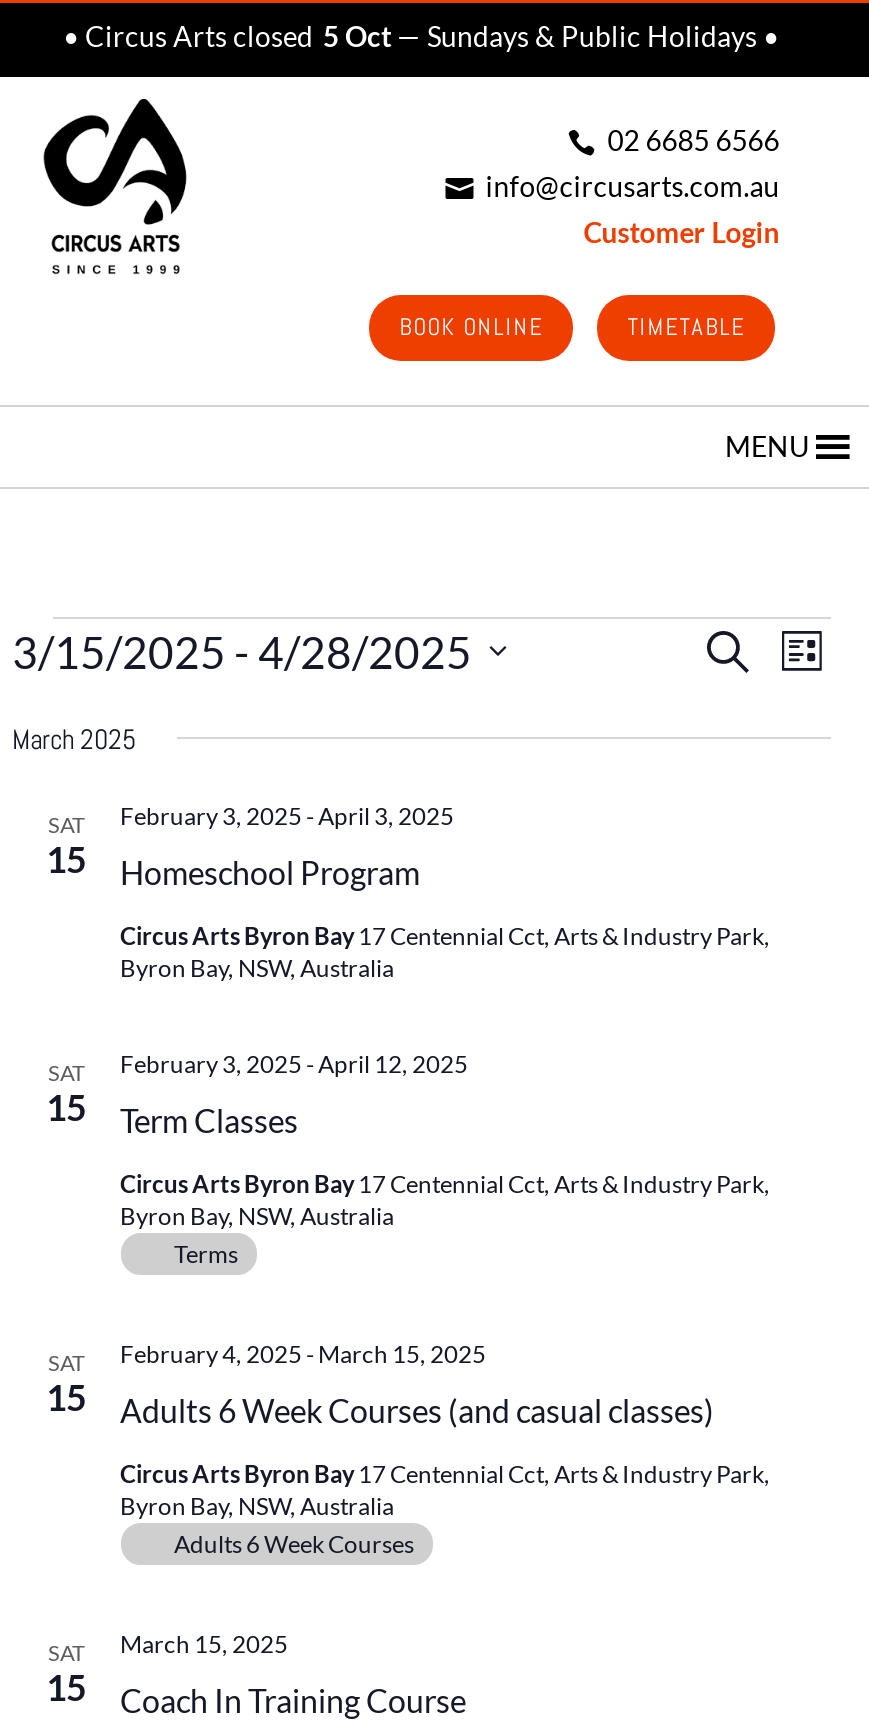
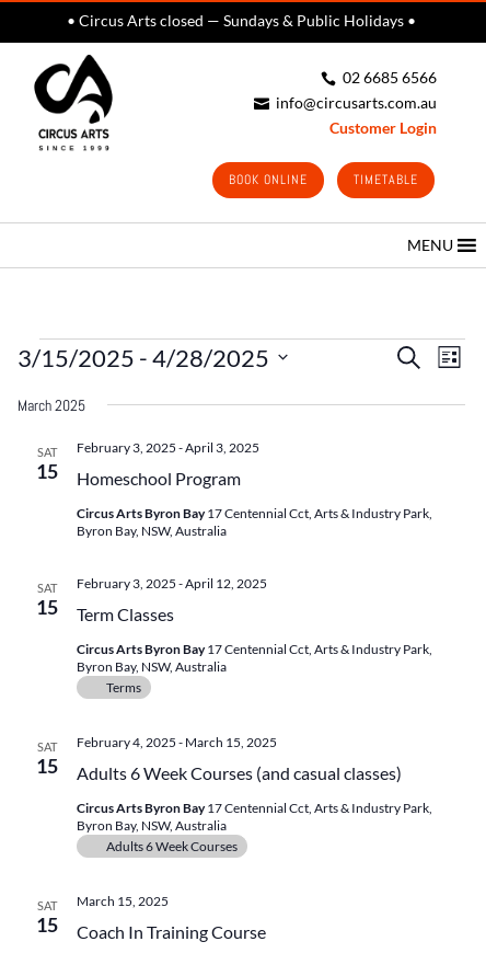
[63,19,779,53] • Circus Arts closed 5 Oct — Sundays & Public Holidays • -> [66,11,415,30] • Circus Arts closed — Sundays & Public Holidays •

